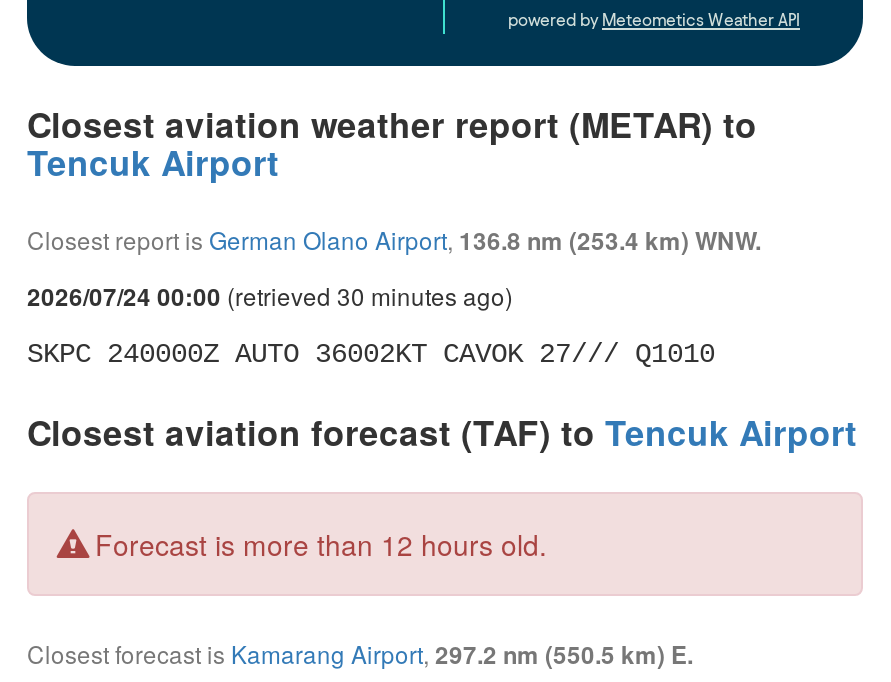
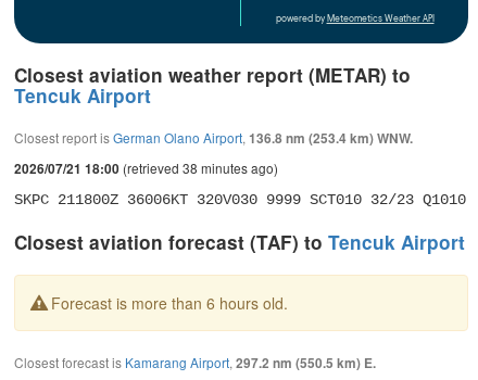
[27,278,513,314] 2026/07/24 00:00 (retrieved 30 minutes ago) -> [14,159,278,178] 2026/07/21 18:00 (retrieved 38 minutes ago)
[27,338,715,370] SKPC 240000Z AUTO 36002KT CAVOK 27/// Q1010 -> [14,191,466,208] SKPC 211800Z 36006KT 320V030 9999 SCT010 32/23 Q1010
[87,524,547,564] Forecast is more than 12 hours old. -> [47,292,288,314] Forecast is more than 6 hours old.

